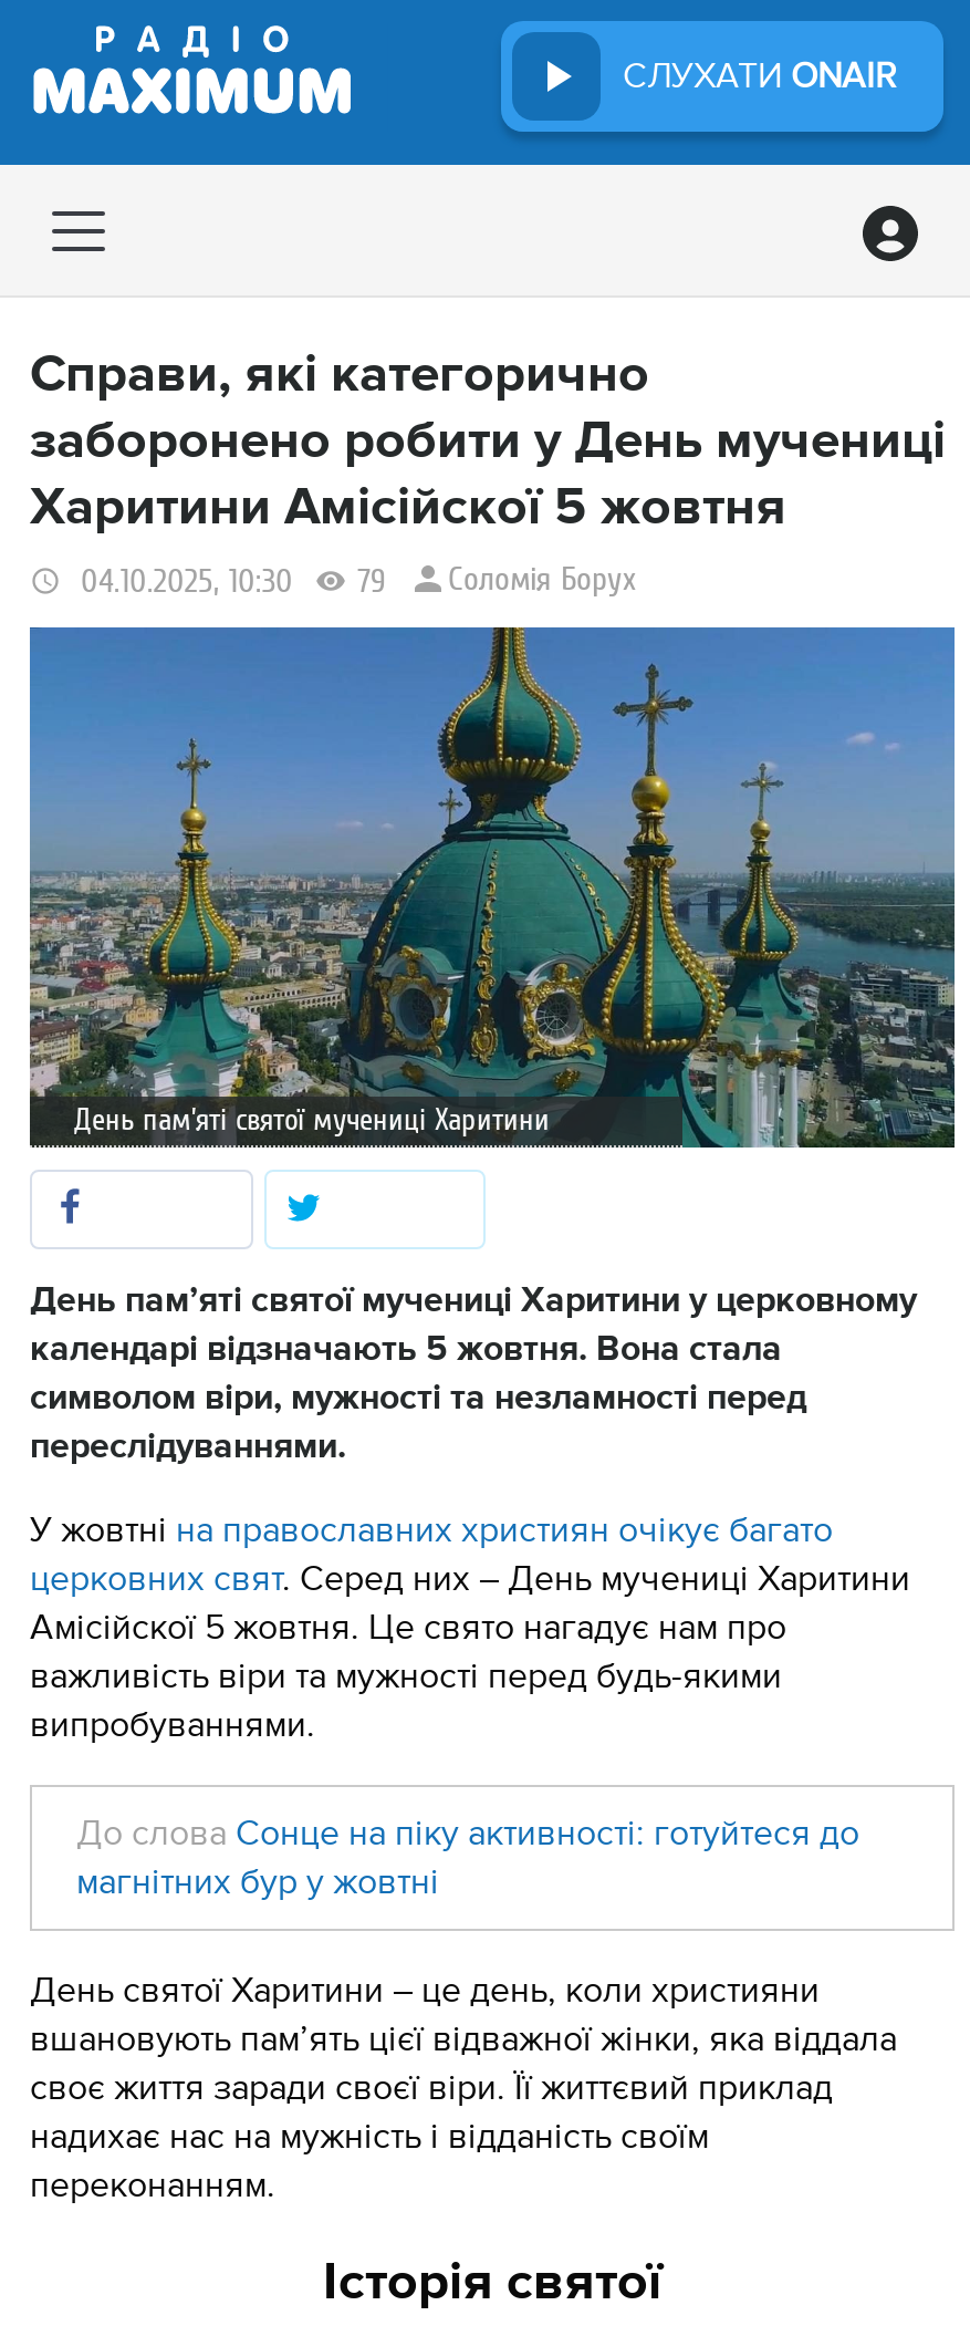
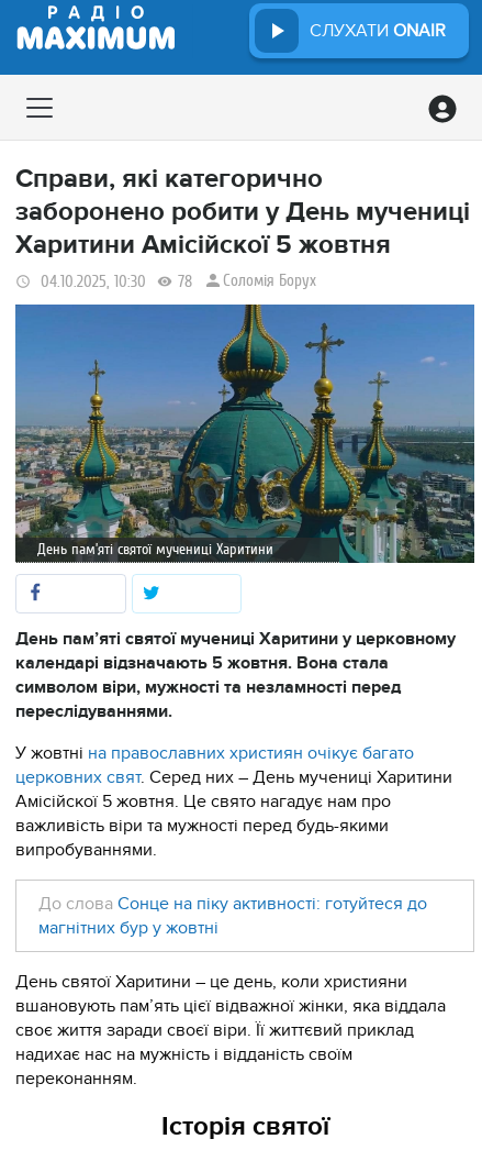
[81,561,636,600] 04.10.2025, 10:30 79 Соломія Борух -> [41,272,316,291] 04.10.2025, 10:30 78 Соломія Борух

